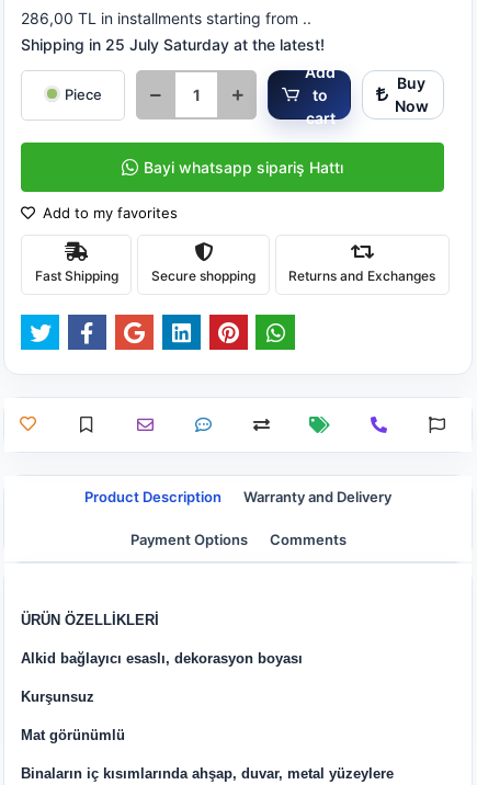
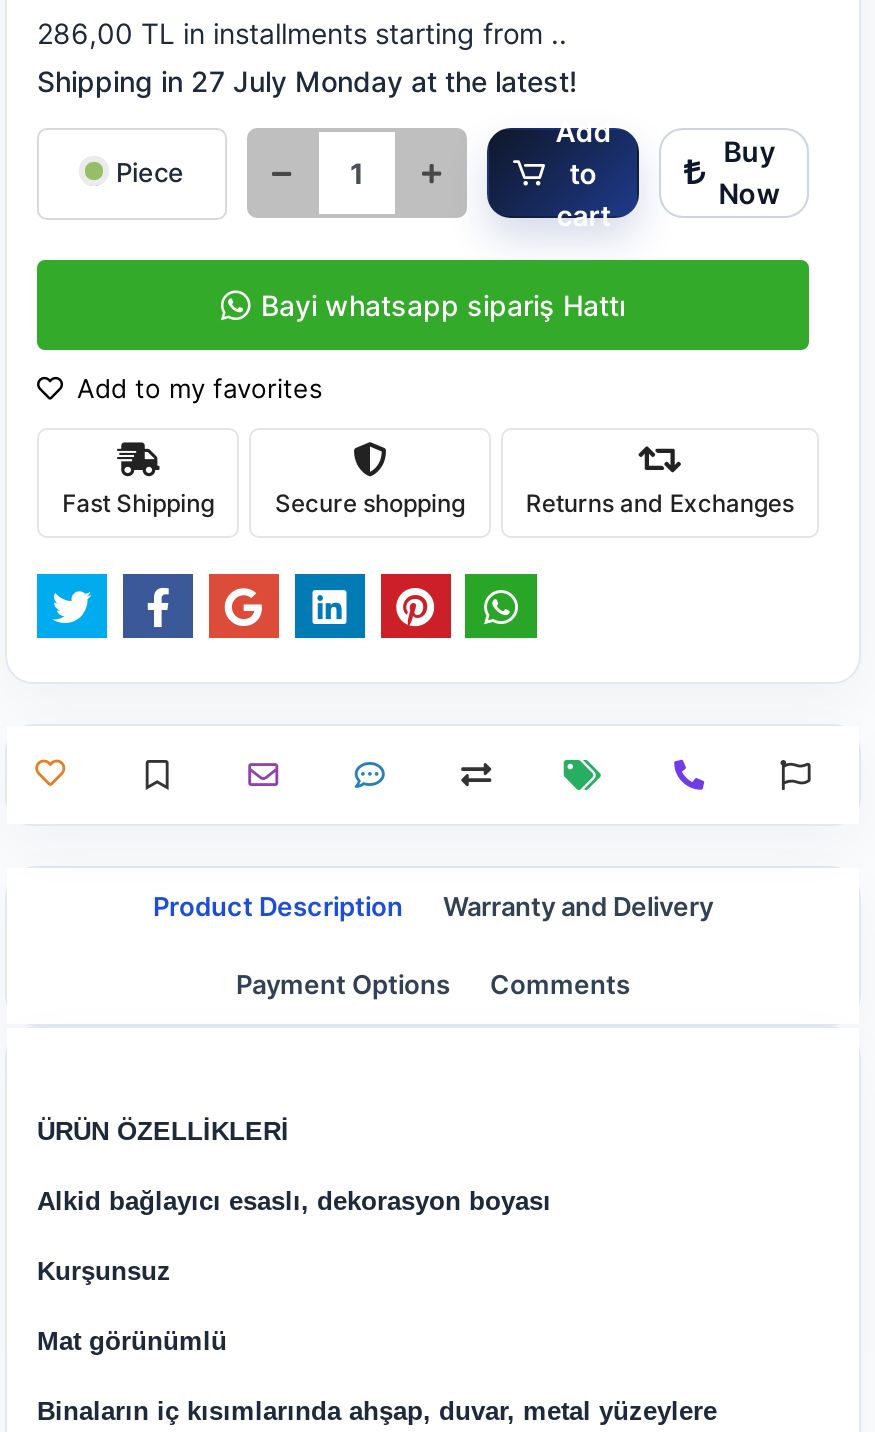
[21,35,325,53] Shipping in 25 July Saturday at the latest! -> [37,63,577,97] Shipping in 27 July Monday at the latest!

